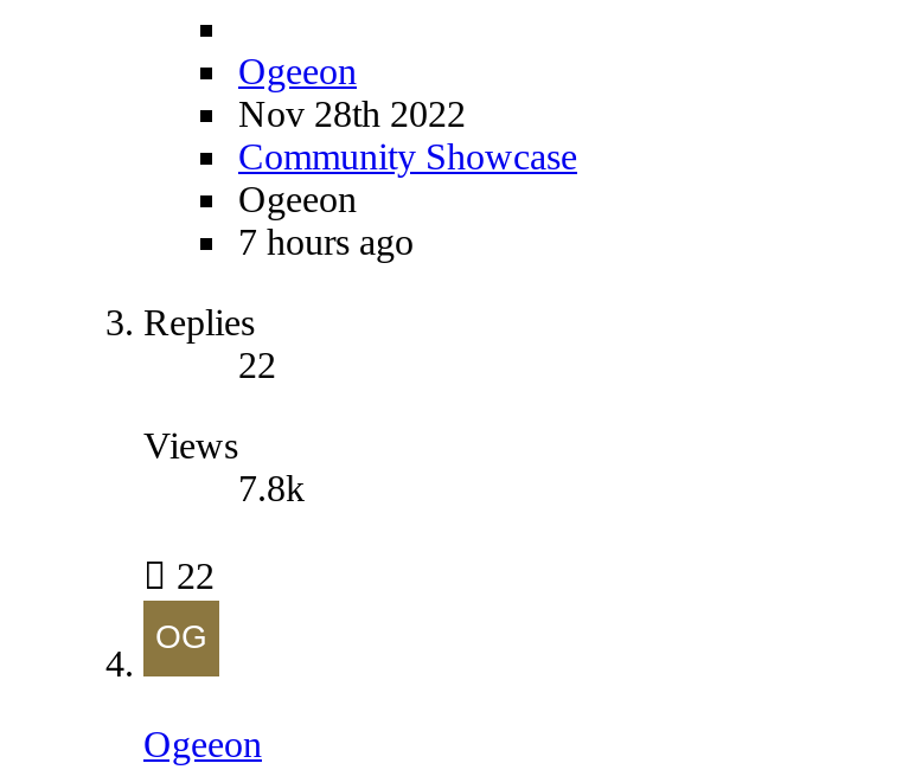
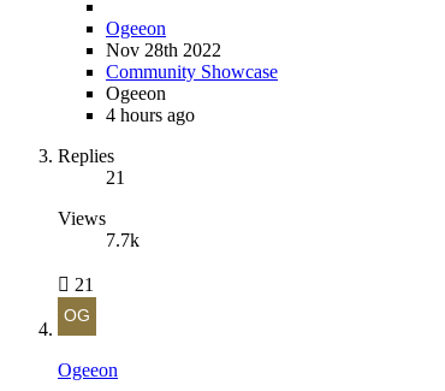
[238,222,414,262] 7 hours ago -> [106,105,195,125] 4 hours ago
[238,345,276,386] 22 -> [106,167,125,188] 21
[238,468,305,509] 7.8k -> [106,230,140,250] 7.7k
[167,556,215,596] 22 -> [70,275,94,295] 21

